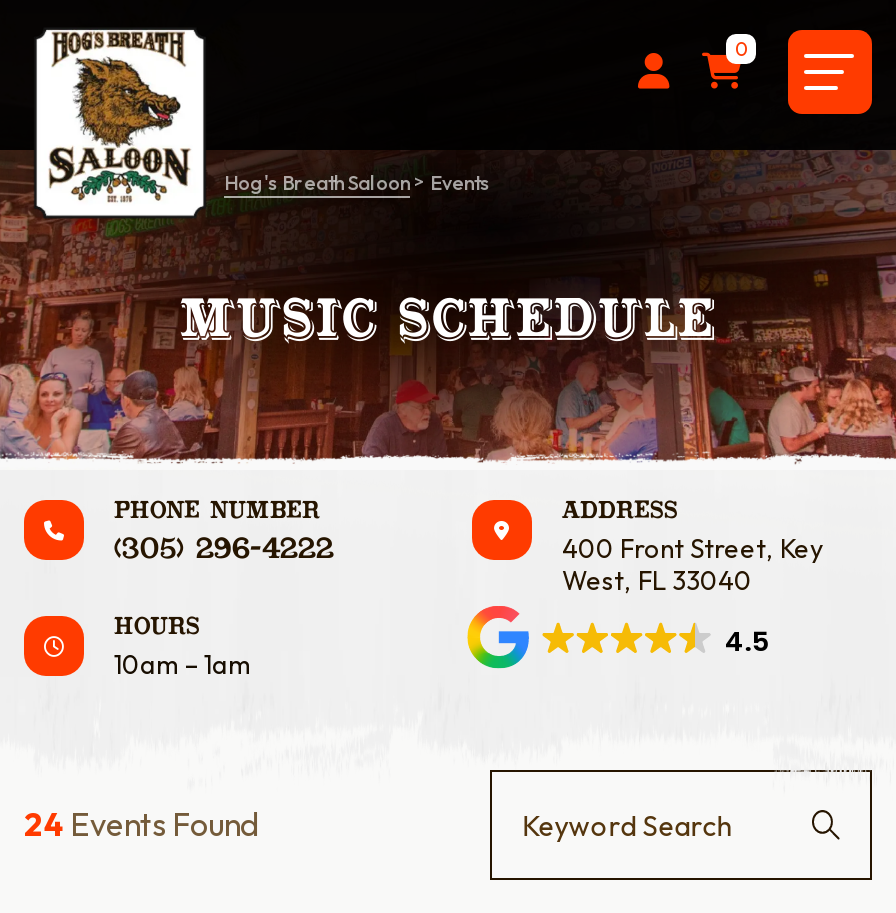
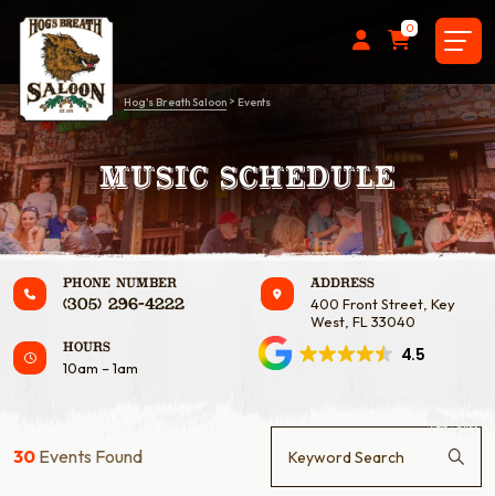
[24,804,258,844] 24 Events Found -> [13,445,143,467] 30 Events Found

